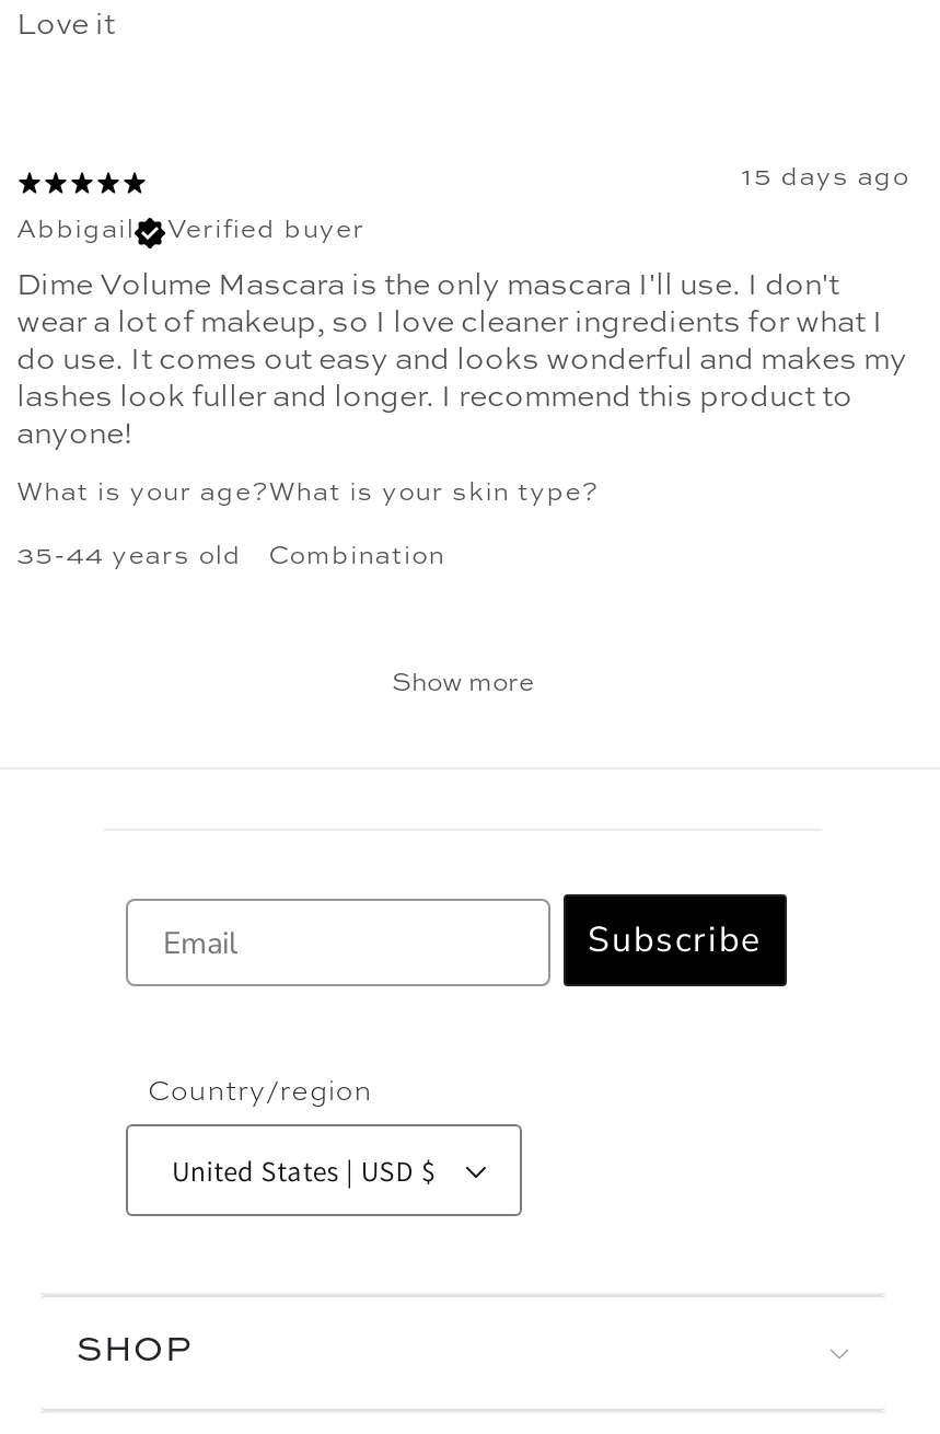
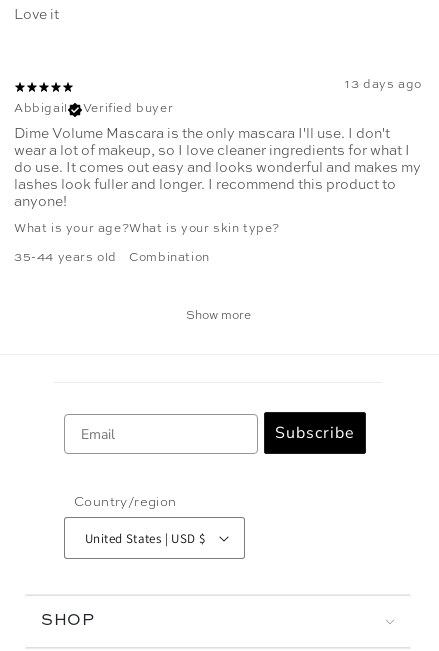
[742,166,909,192] 15 days ago -> [345,79,422,91] 13 days ago

